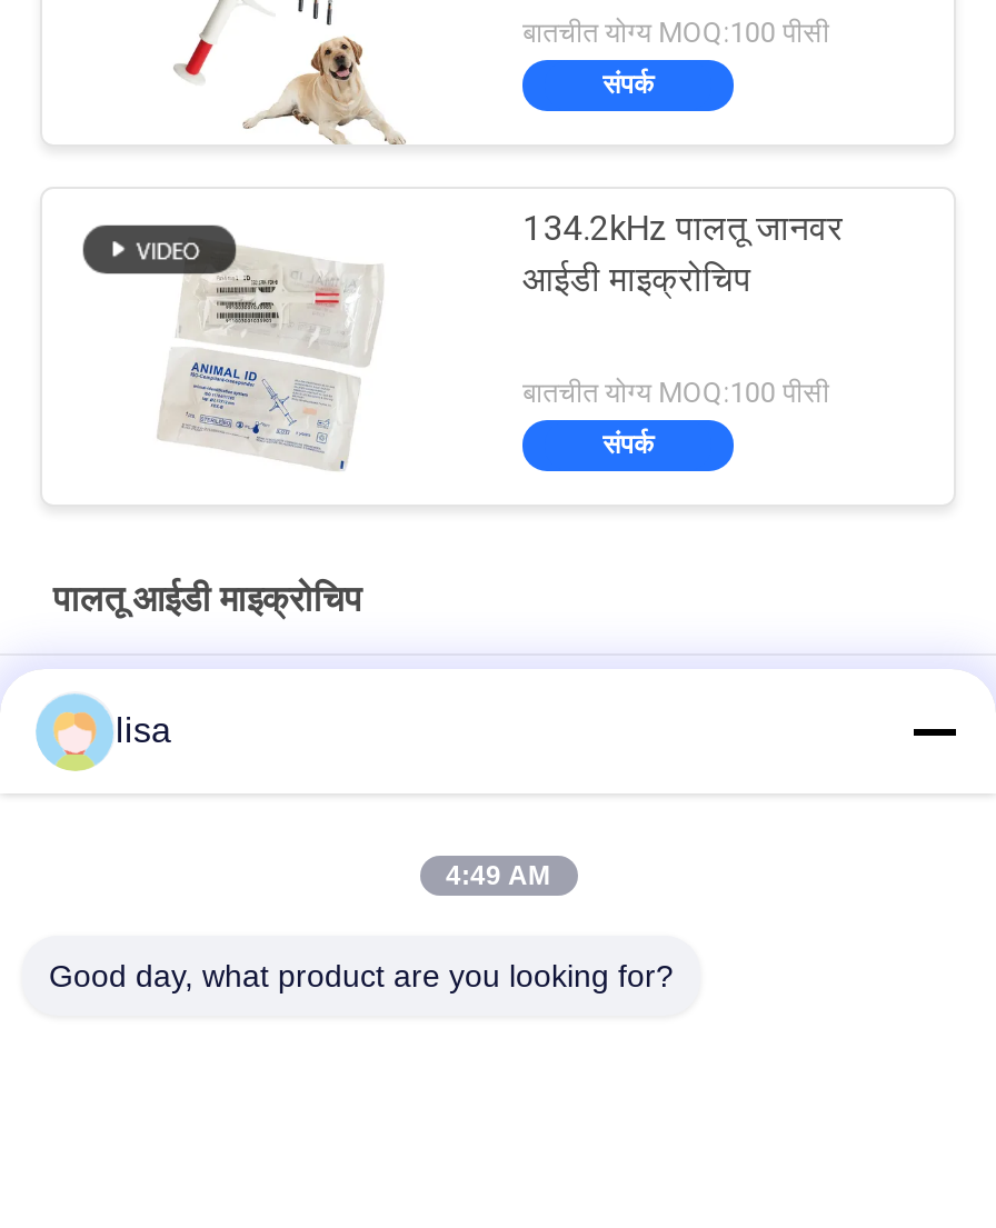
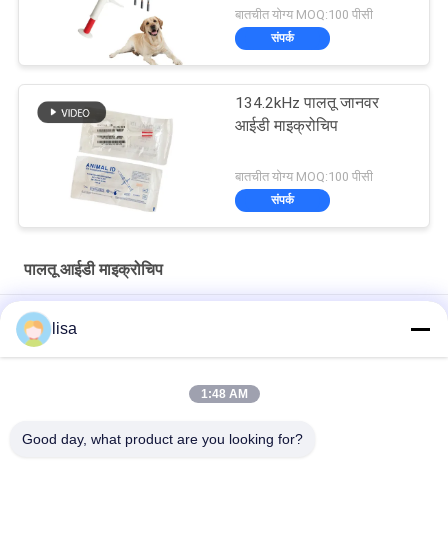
[446,860,550,891] 4:49 AM -> [200,387,247,401] 1:48 AM

